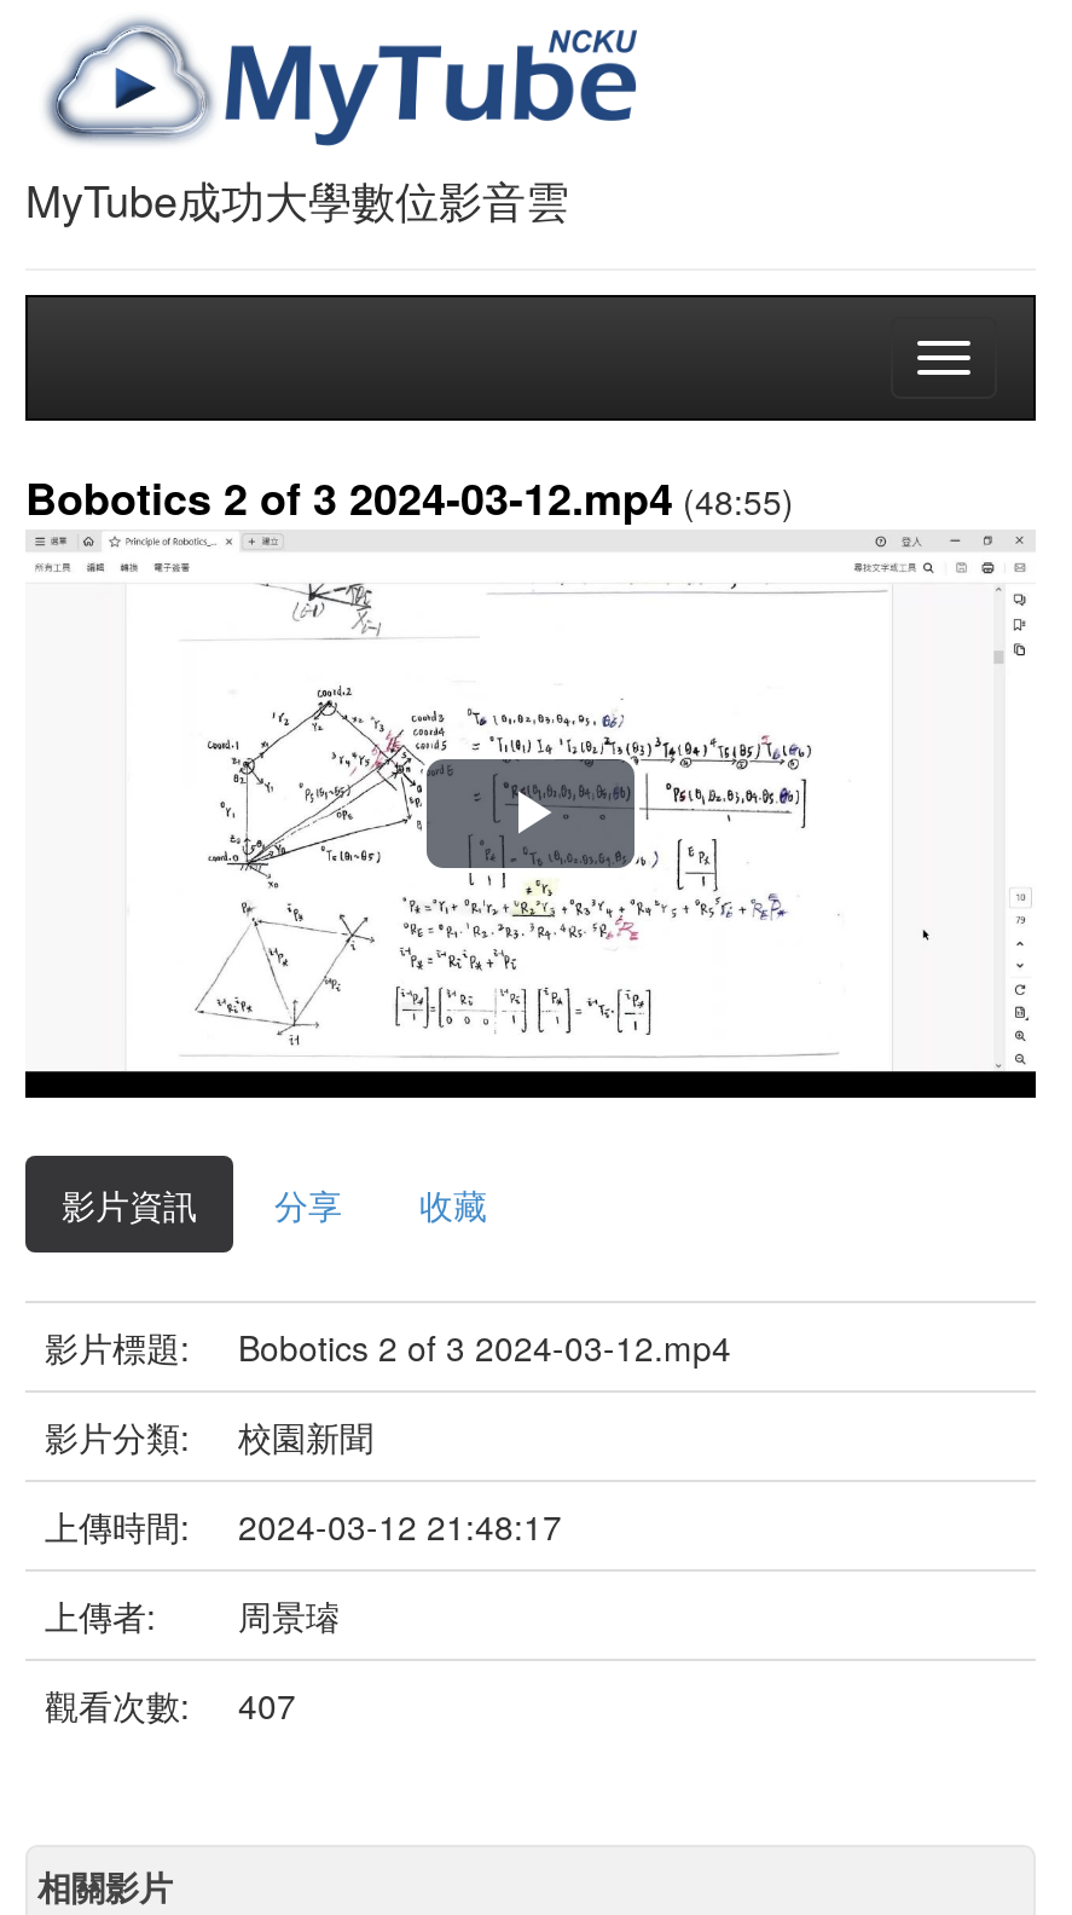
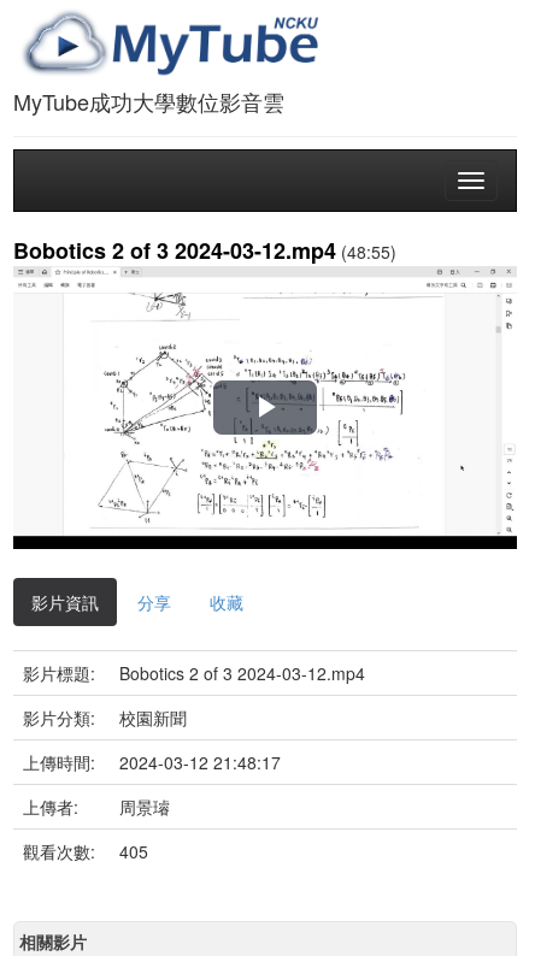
[45,1681,296,1729] 觀看次數: 407 -> [23,839,148,863] 觀看次數: 405

